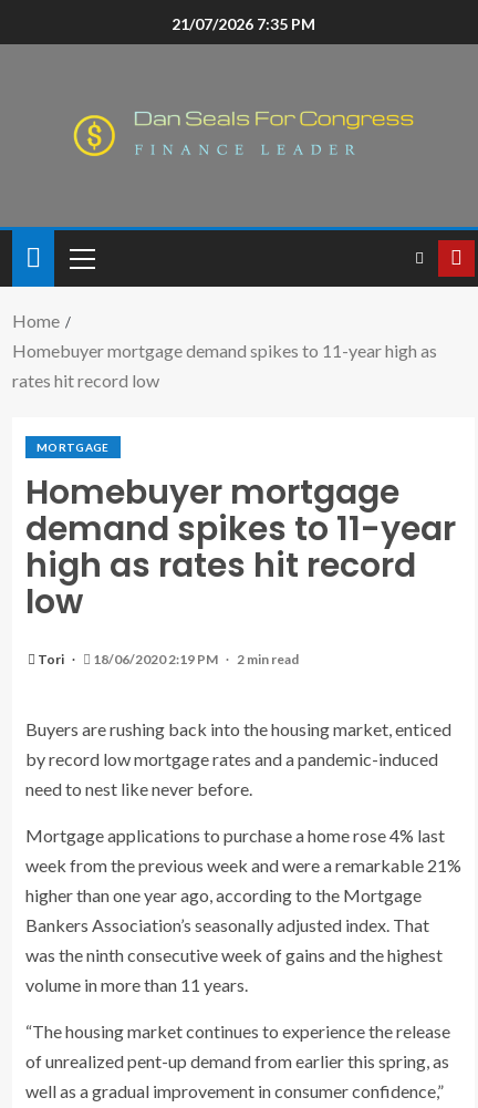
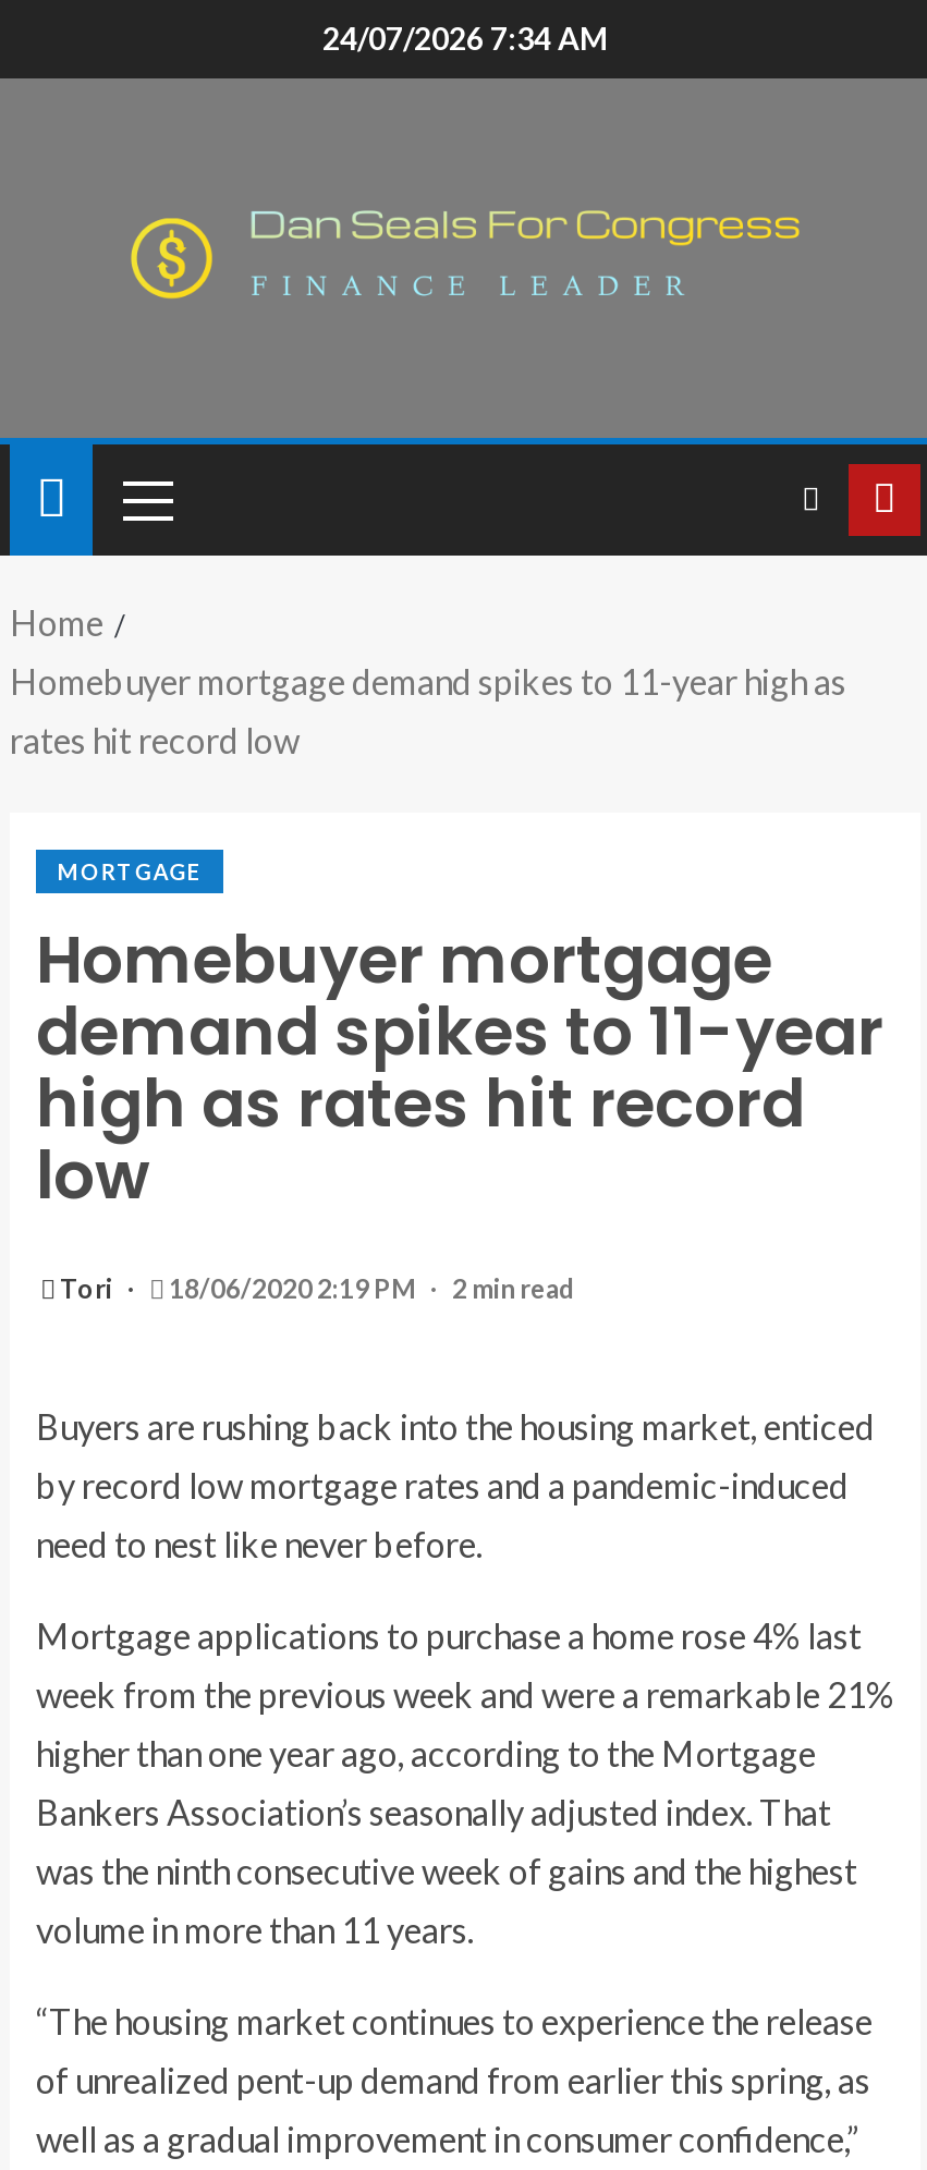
[172,14,315,33] 21/07/2026 7:35 PM -> [322,20,608,57] 24/07/2026 7:34 AM

